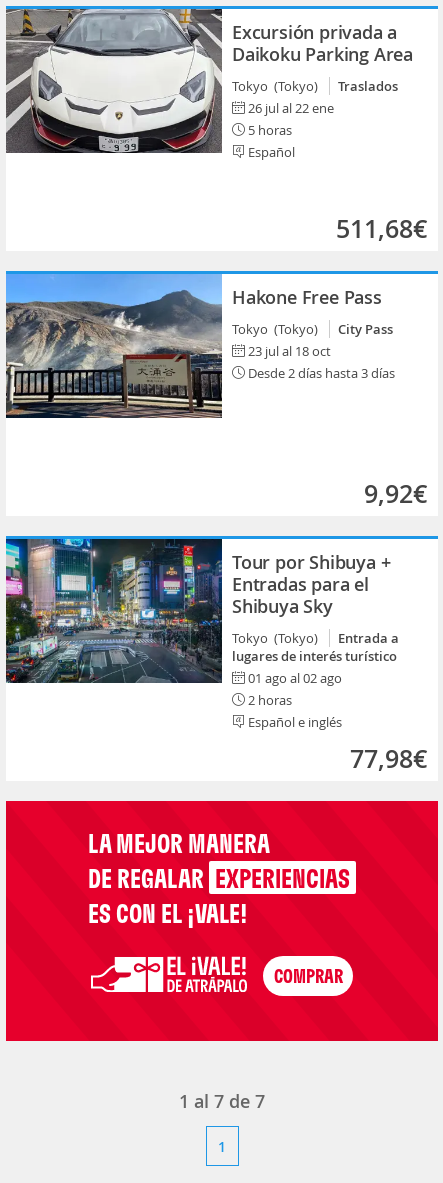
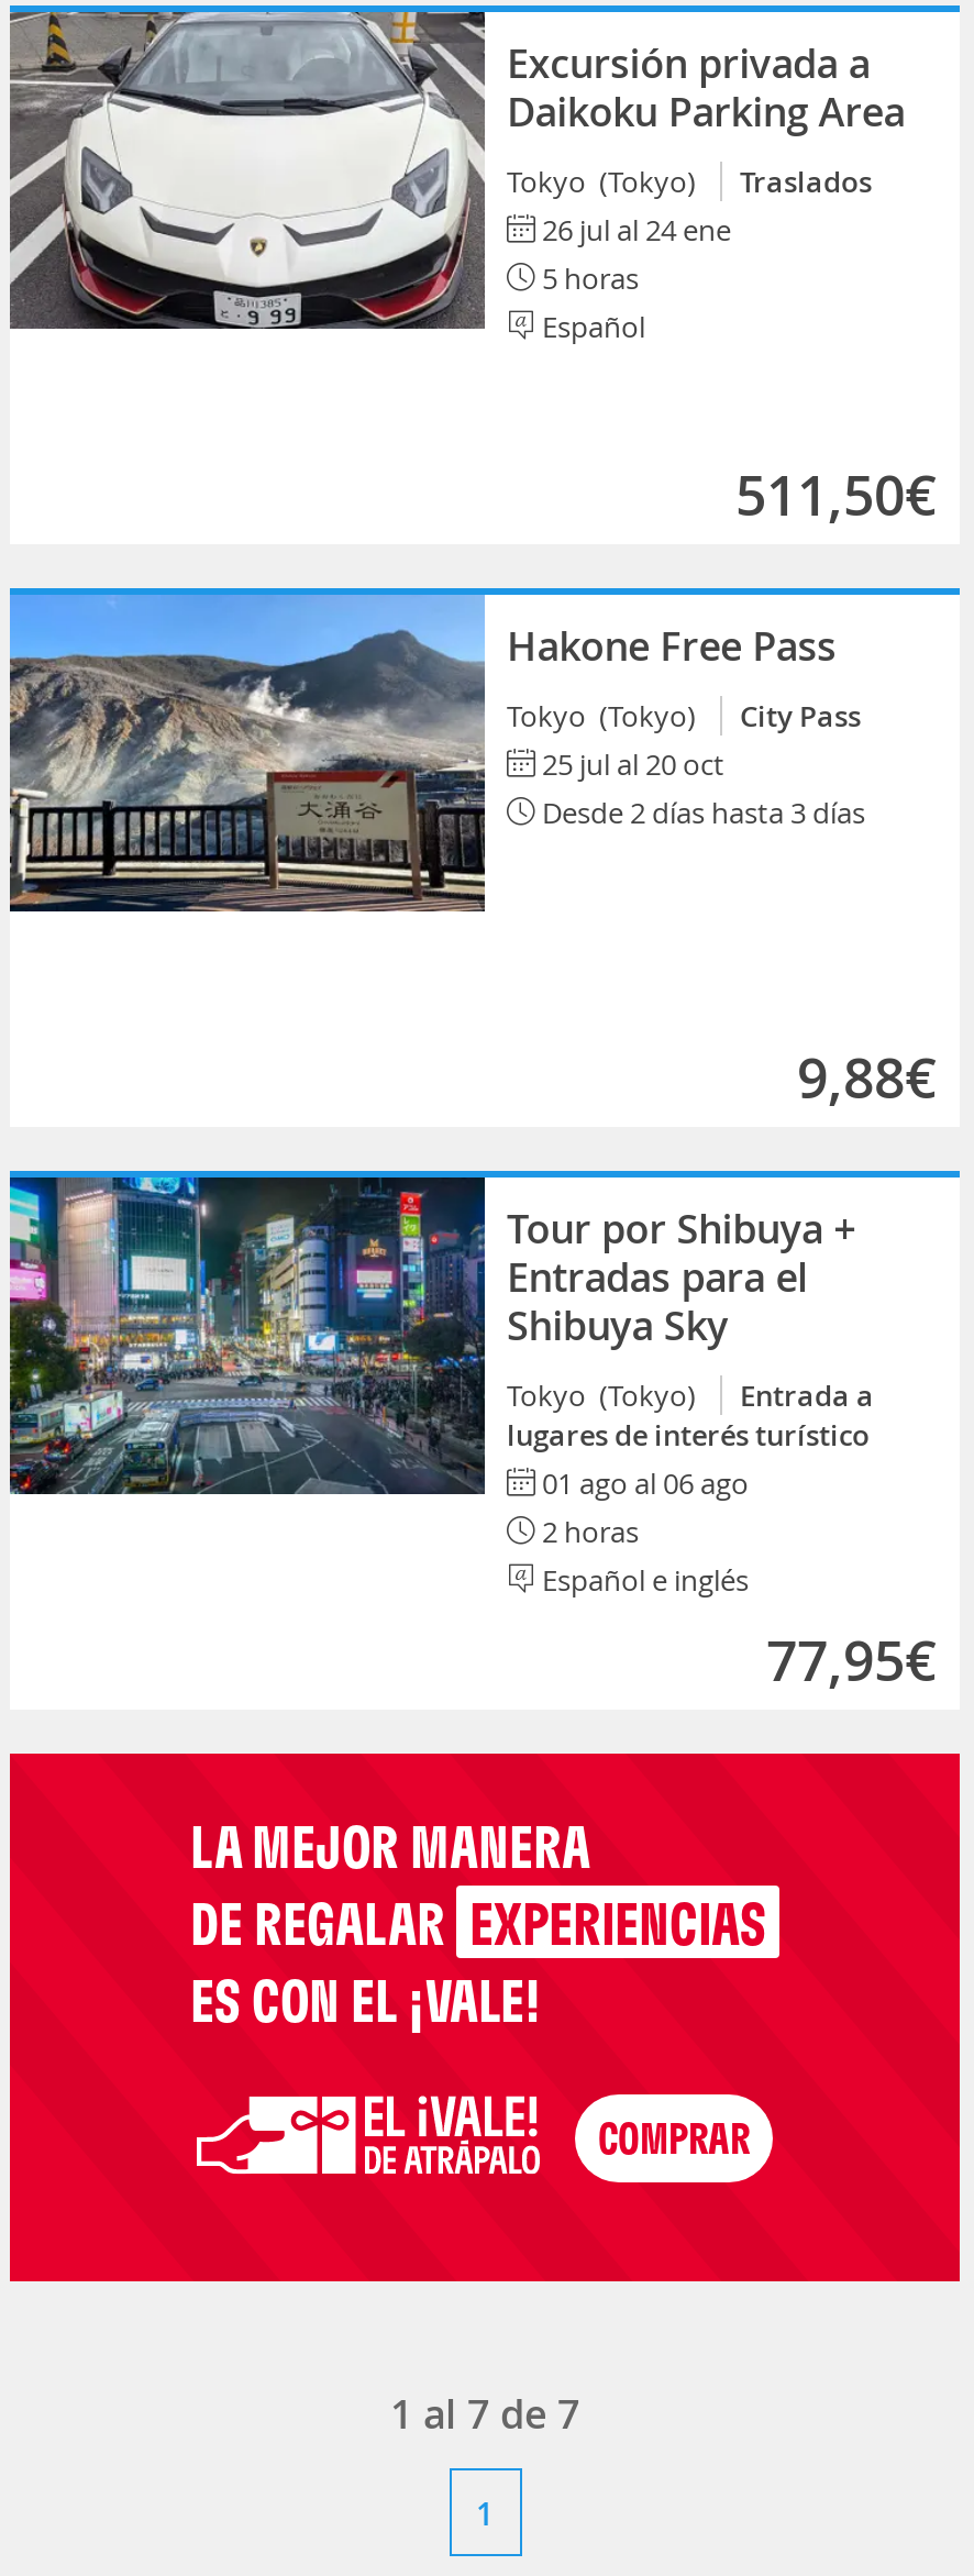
[248,99,334,117] 26 jul al 22 ene -> [542,210,731,250] 26 jul al 24 ene
[336,212,428,246] 511,68€ -> [735,458,938,533] 511,50€
[248,342,331,360] 23 jul al 18 oct -> [542,744,724,784] 25 jul al 20 oct
[364,477,428,511] 9,92€ -> [797,1041,938,1116] 9,88€
[248,669,342,687] 01 ago al 02 ago -> [542,1463,749,1503] 01 ago al 06 ago
[350,742,428,776] 77,98€ -> [766,1624,938,1699] 77,95€

